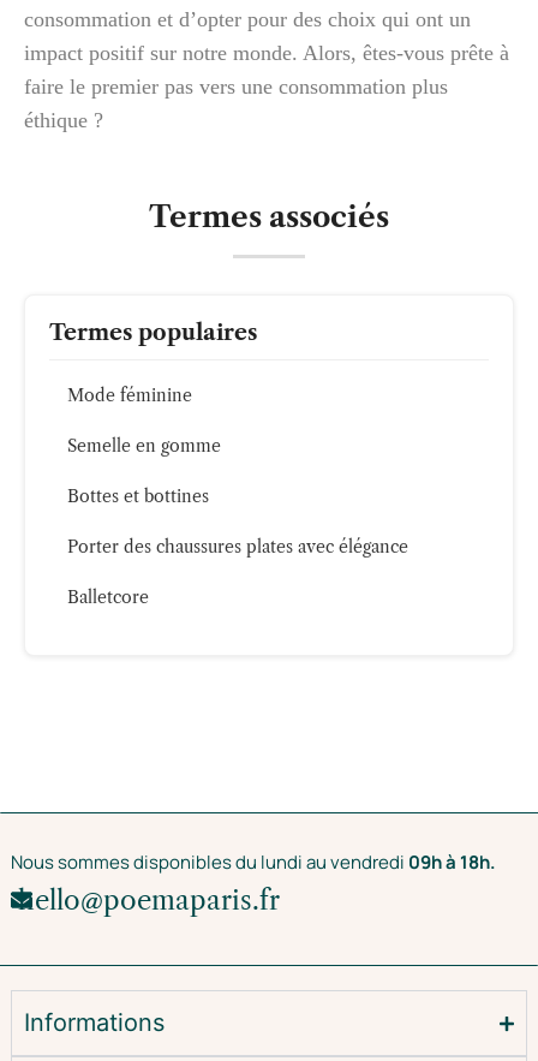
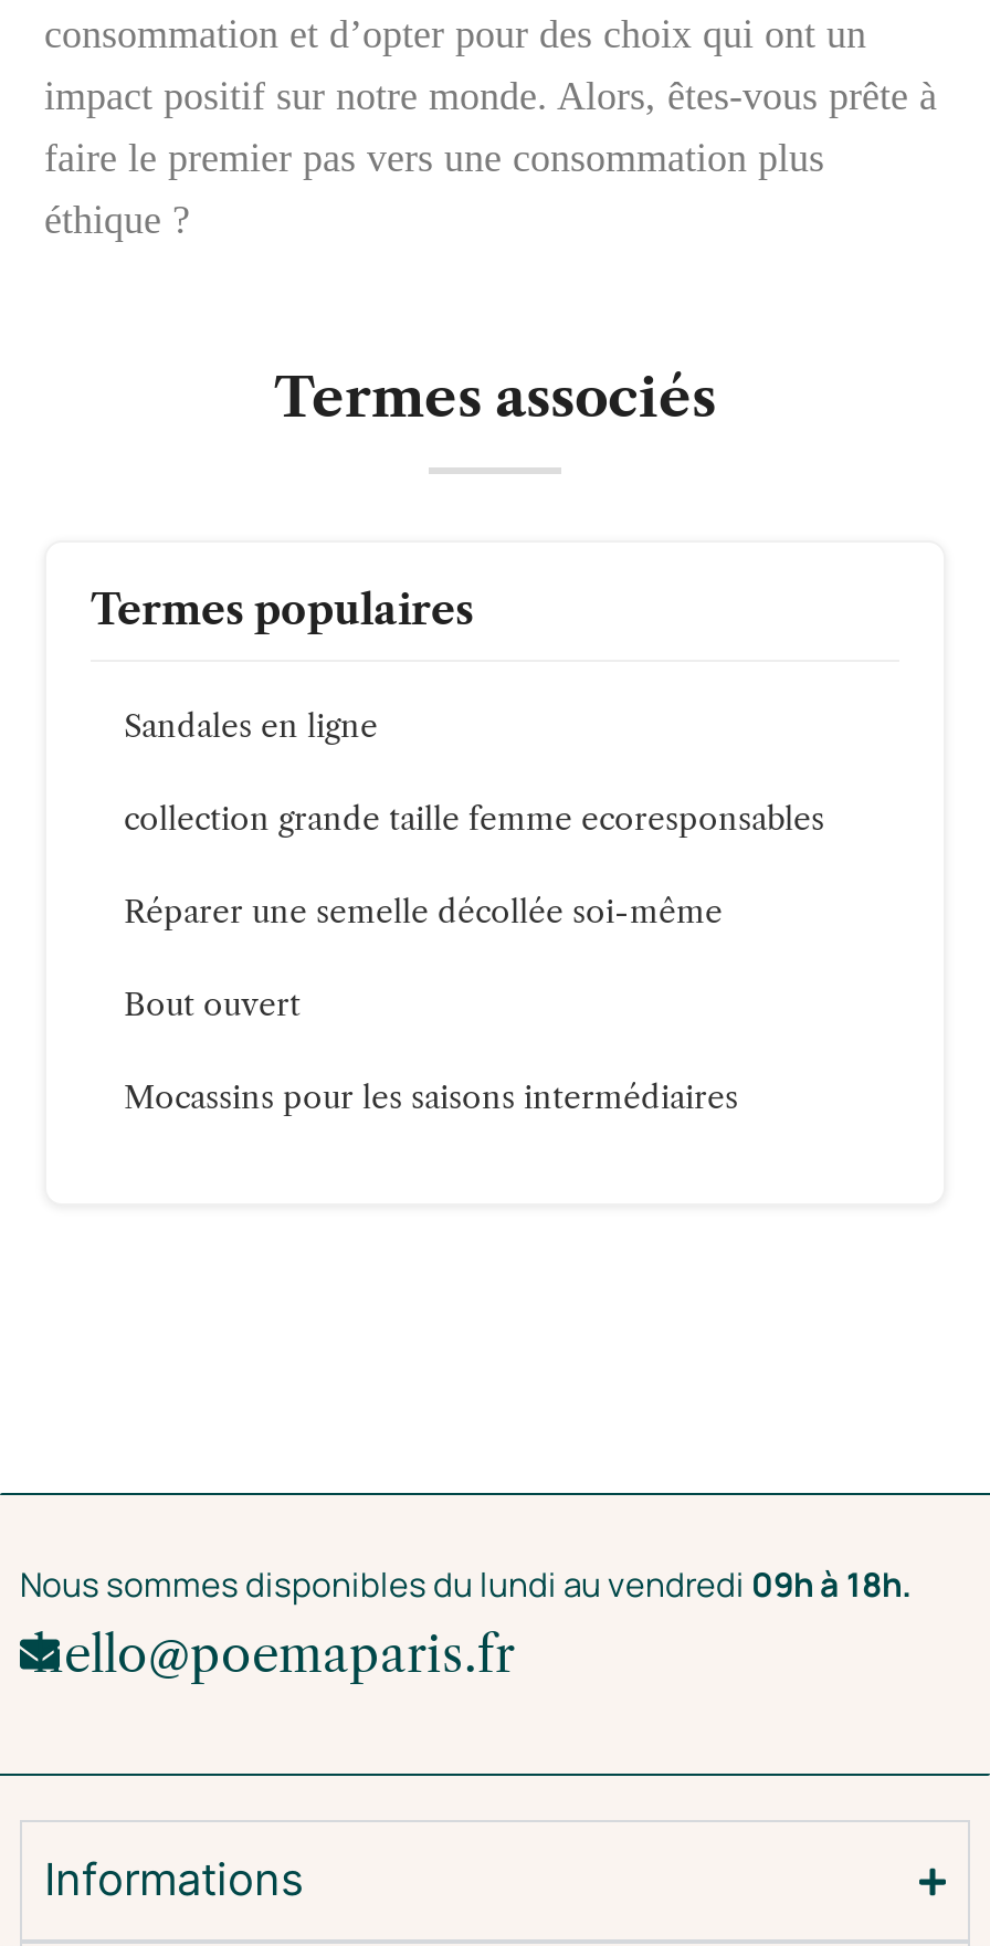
[67,385,192,406] Mode féminine -> [124,706,378,746] Sandales en ligne
[67,435,221,457] Semelle en gomme -> [124,799,824,839] collection grande taille femme ecoresponsables
[67,485,209,507] Bottes et bottines -> [124,892,723,932] Réparer une semelle décollée soi-même
[67,536,408,558] Porter des chaussures plates avec élégance -> [124,985,301,1024] Bout ouvert
[67,586,149,608] Balletcore -> [124,1077,738,1117] Mocassins pour les saisons intermédiaires

